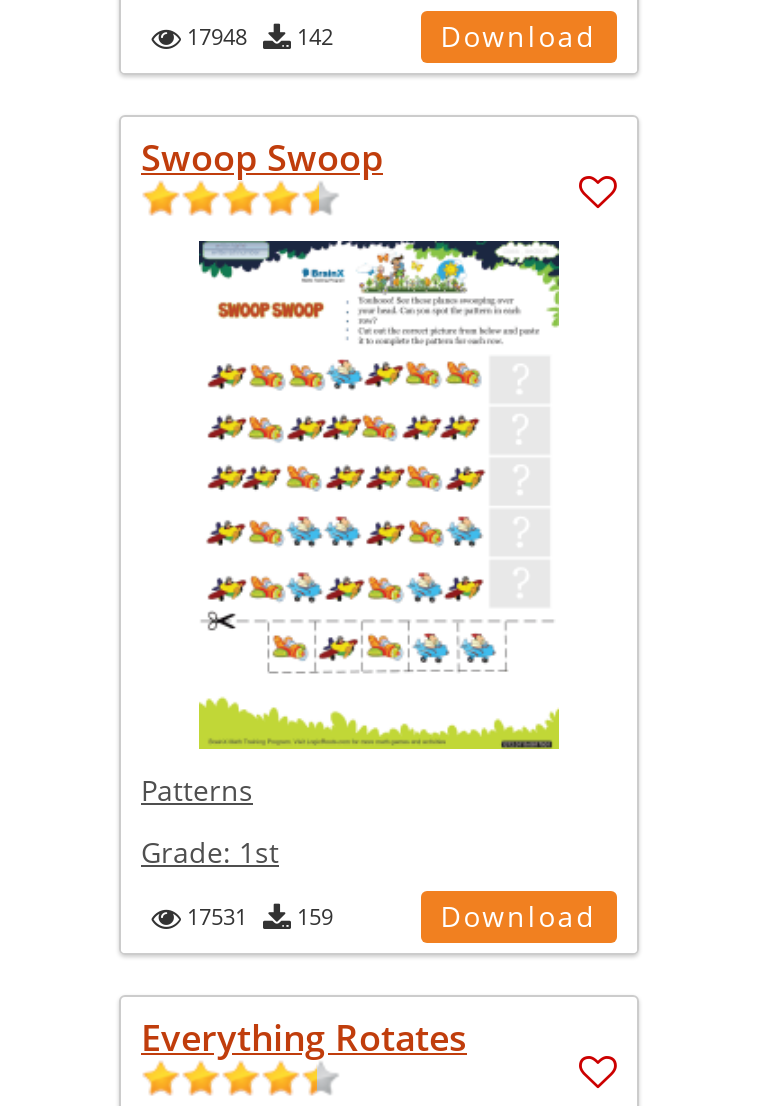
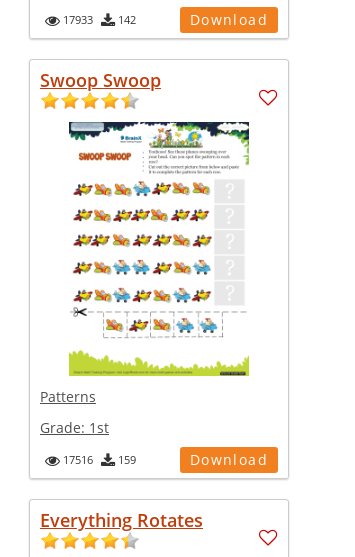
[187,21,333,51] 17948 142 -> [63,12,136,27] 17933 142
[187,901,333,931] 17531 159 -> [63,452,136,467] 17516 159

